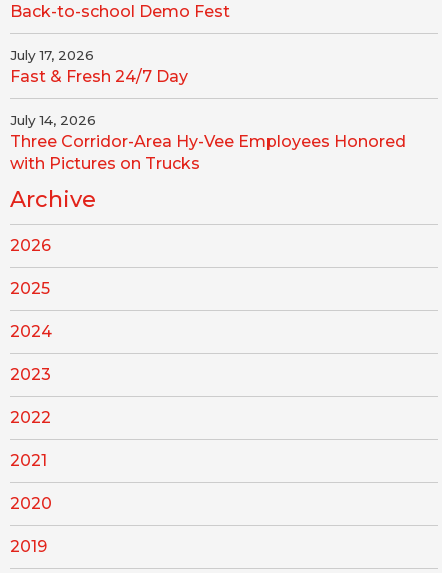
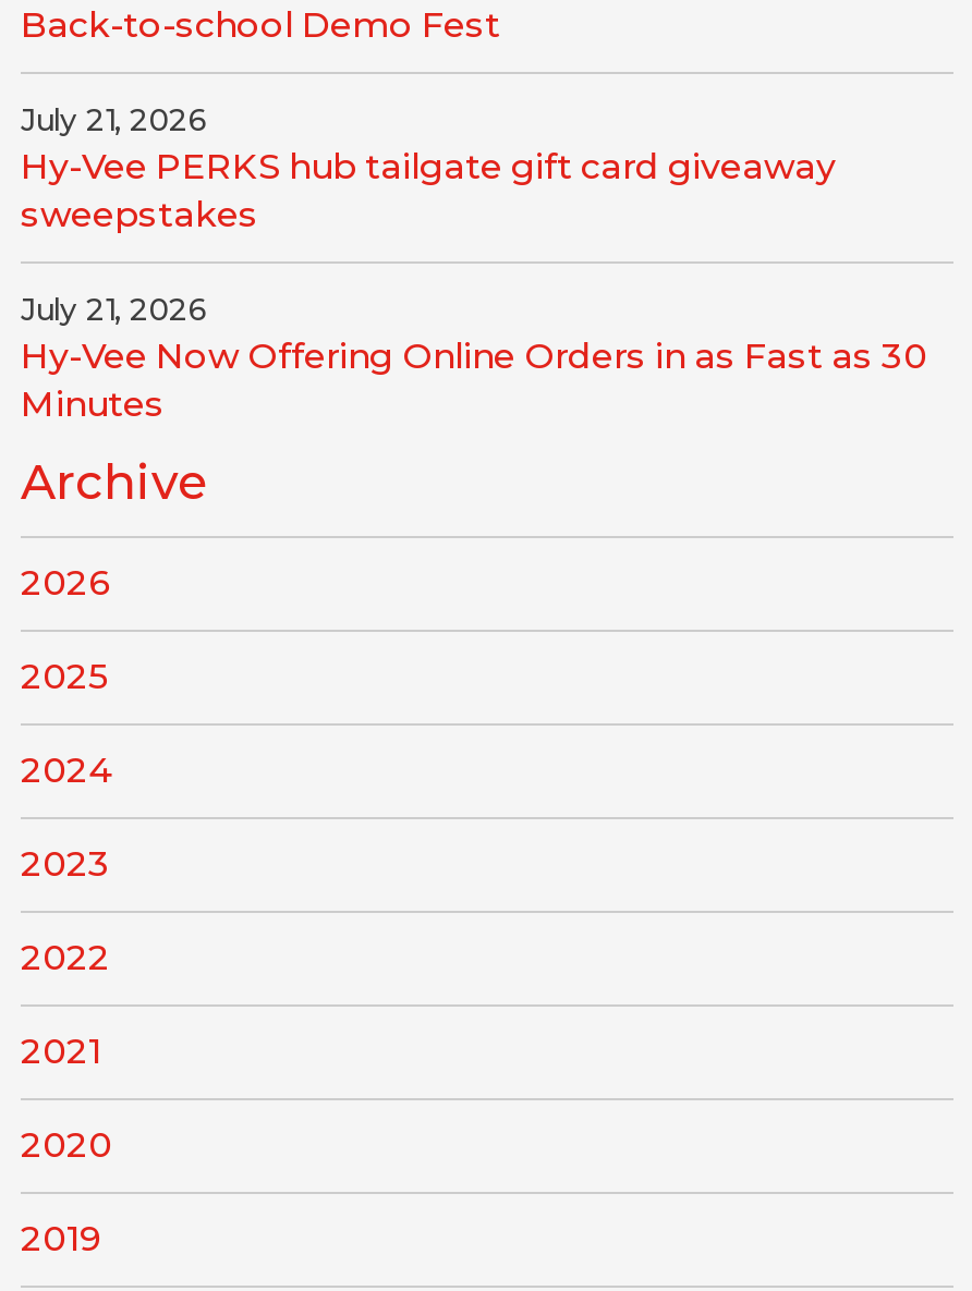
[10,47,188,86] July 17, 2026 | Fast & Fresh 24/7 Day -> [21,102,836,235] July 21, 2026 | Hy-Vee PERKS hub tailgate gift card giveaway | sweepstakes
[10,112,406,173] July 14, 2026 | Three Corridor-Area Hy-Vee Employees Honored | with Pictures on Trucks -> [21,292,927,425] July 21, 2026 | Hy-Vee Now Offering Online Orders in as Fast as 30 | Minutes

